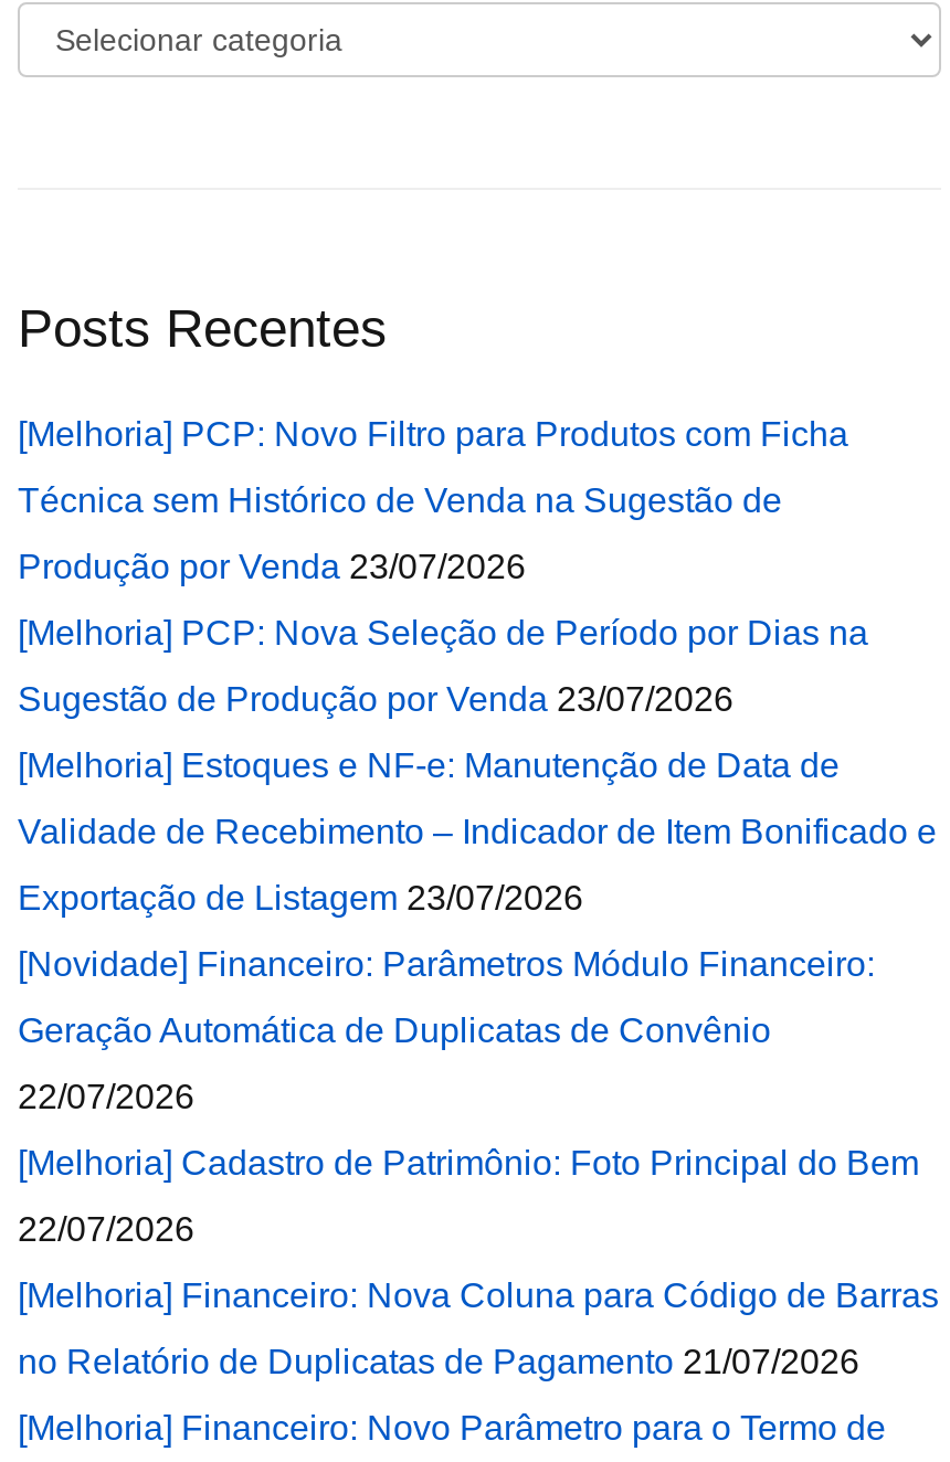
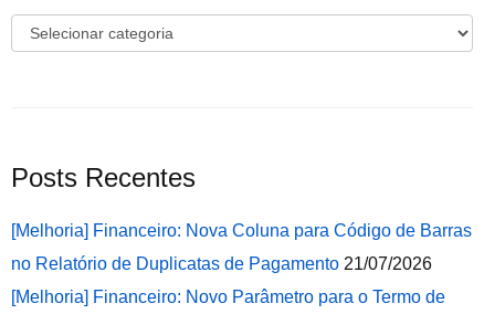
[18,416,937,1249] [Melhoria] PCP: Novo Filtro para Produtos com Ficha | Técnica sem Histórico de Venda na Sugestão de | Produção por Venda 23/07/2026 | [Melhoria] PCP: Nova Seleção de Período por Dias na | Sugestão de Produção por Venda 23/07/2026 | [Melhoria] Estoques e NF-e: Manutenção de Data de | Validade de Recebimento – Indicador de Item Bonificado e | Exportação de Listagem 23/07/2026 | [Novidade] Financeiro: Parâmetros Módulo Financeiro: | Geração Automática de Duplicatas de Convênio | 22/07/2026 | [Melhoria] Cadastro de Patrimônio: Foto Principal do Bem | 22/07/2026 -> none

